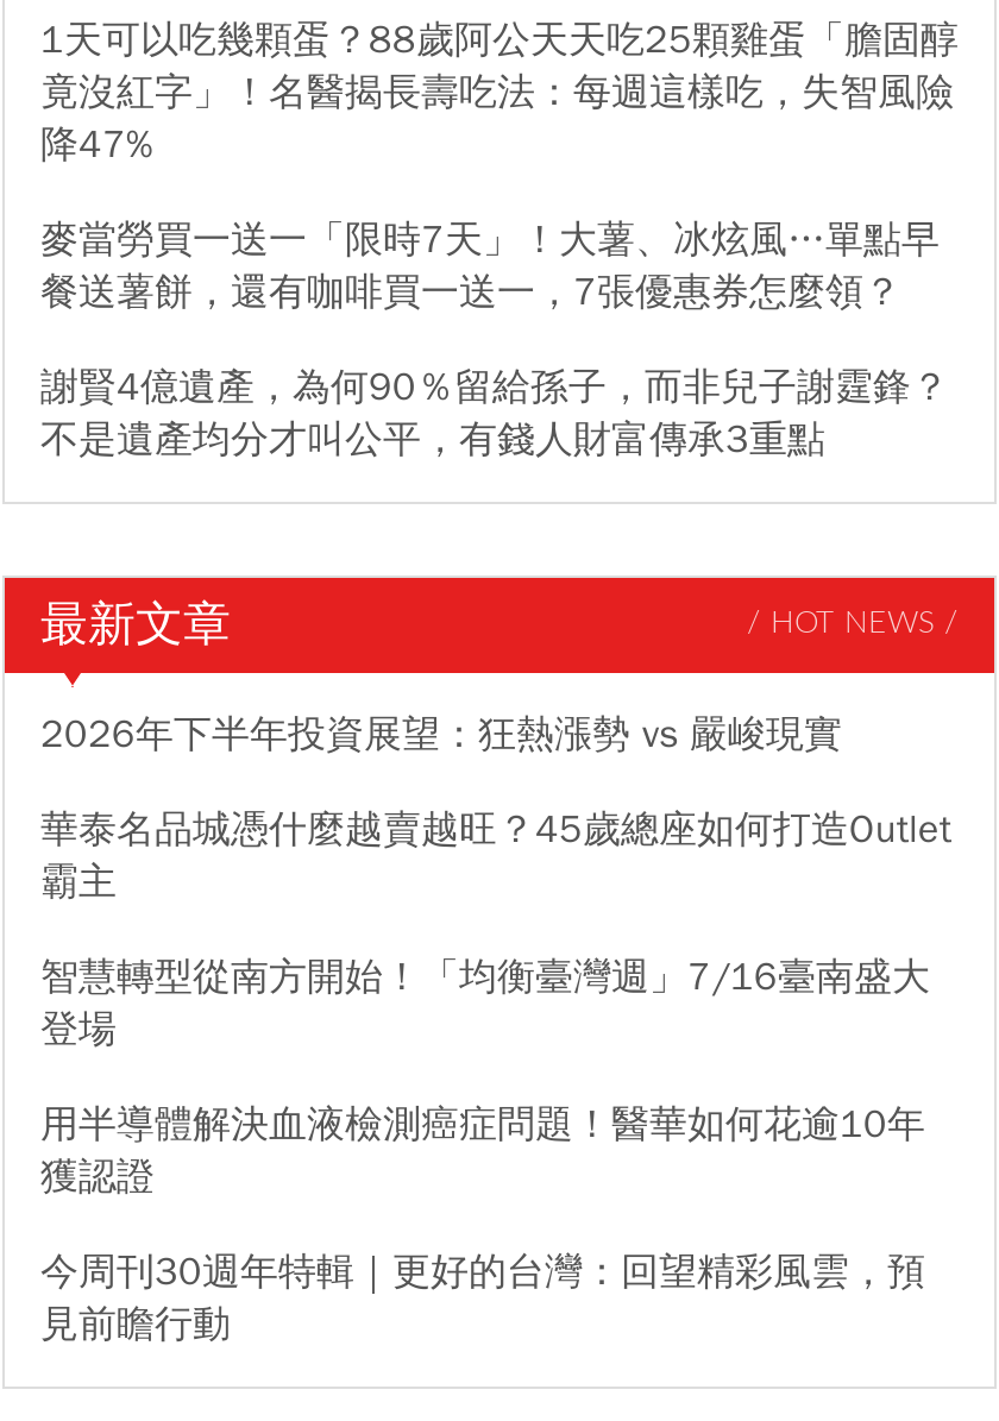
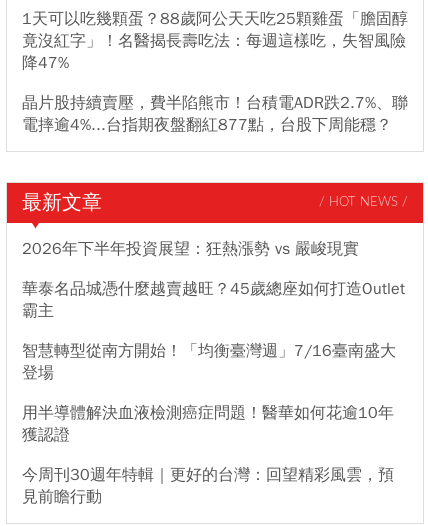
[40,216,949,464] 麥當勞買一送一「限時7天」！大薯、冰炫風…單點早 | 餐送薯餅，還有咖啡買一送一，7張優惠券怎麼領？ | 謝賢4億遺產，為何90％留給孫子，而非兒子謝霆鋒？ | 不是遺產均分才叫公平，有錢人財富傳承3重點 -> [22,93,408,135] 晶片股持續賣壓，費半陷熊市！台積電ADR跌2.7%、聯 | 電摔逾4%...台指期夜盤翻紅877點，台股下周能穩？

